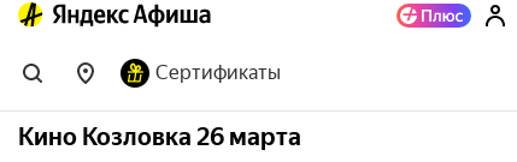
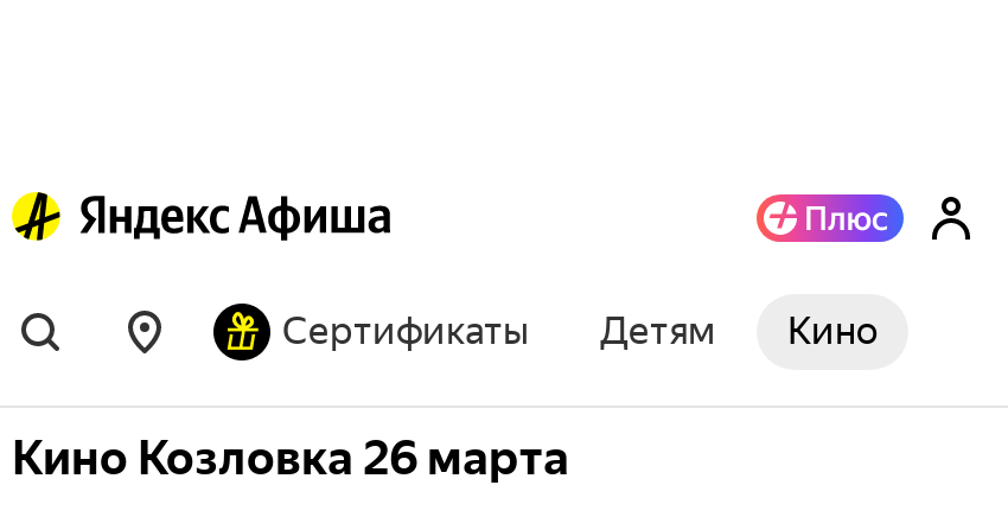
none -> [600,308,878,353] Детям | Кино

